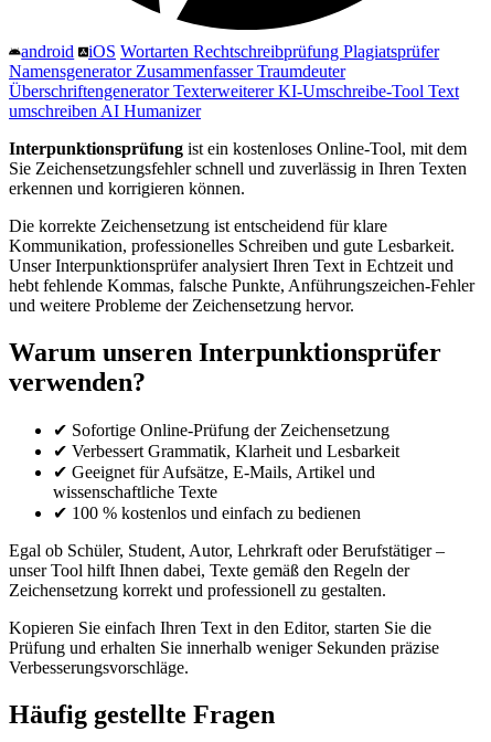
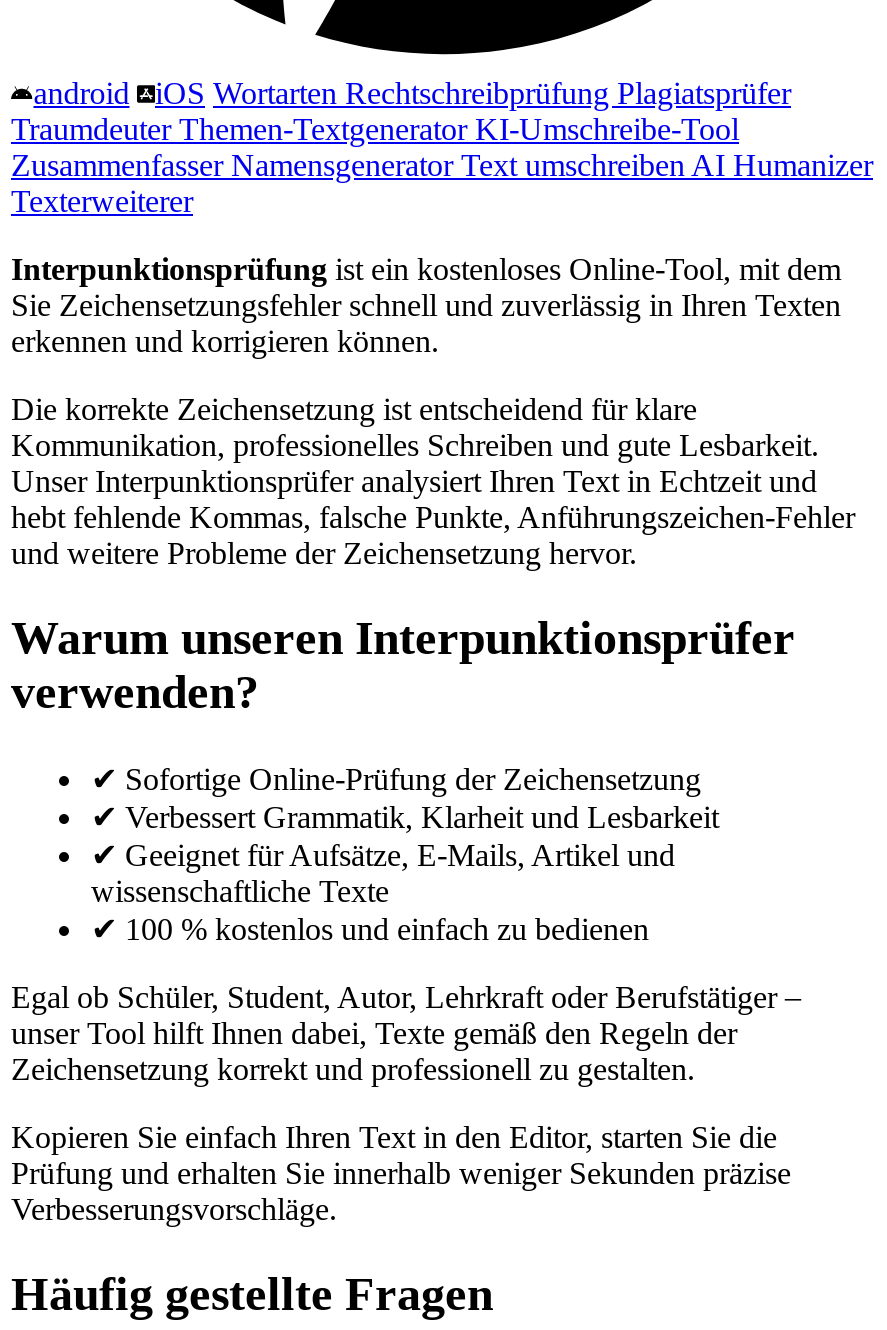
[9,62,459,120] Namensgenerator Zusammenfasser Traumdeuter | Überschriftengenerator Texterweiterer KI-Umschreibe-Tool Text | umschreiben AI Humanizer -> [11,112,873,218] Traumdeuter Themen-Textgenerator KI-Umschreibe-Tool | Zusammenfasser Namensgenerator Text umschreiben AI Humanizer | Texterweiterer

